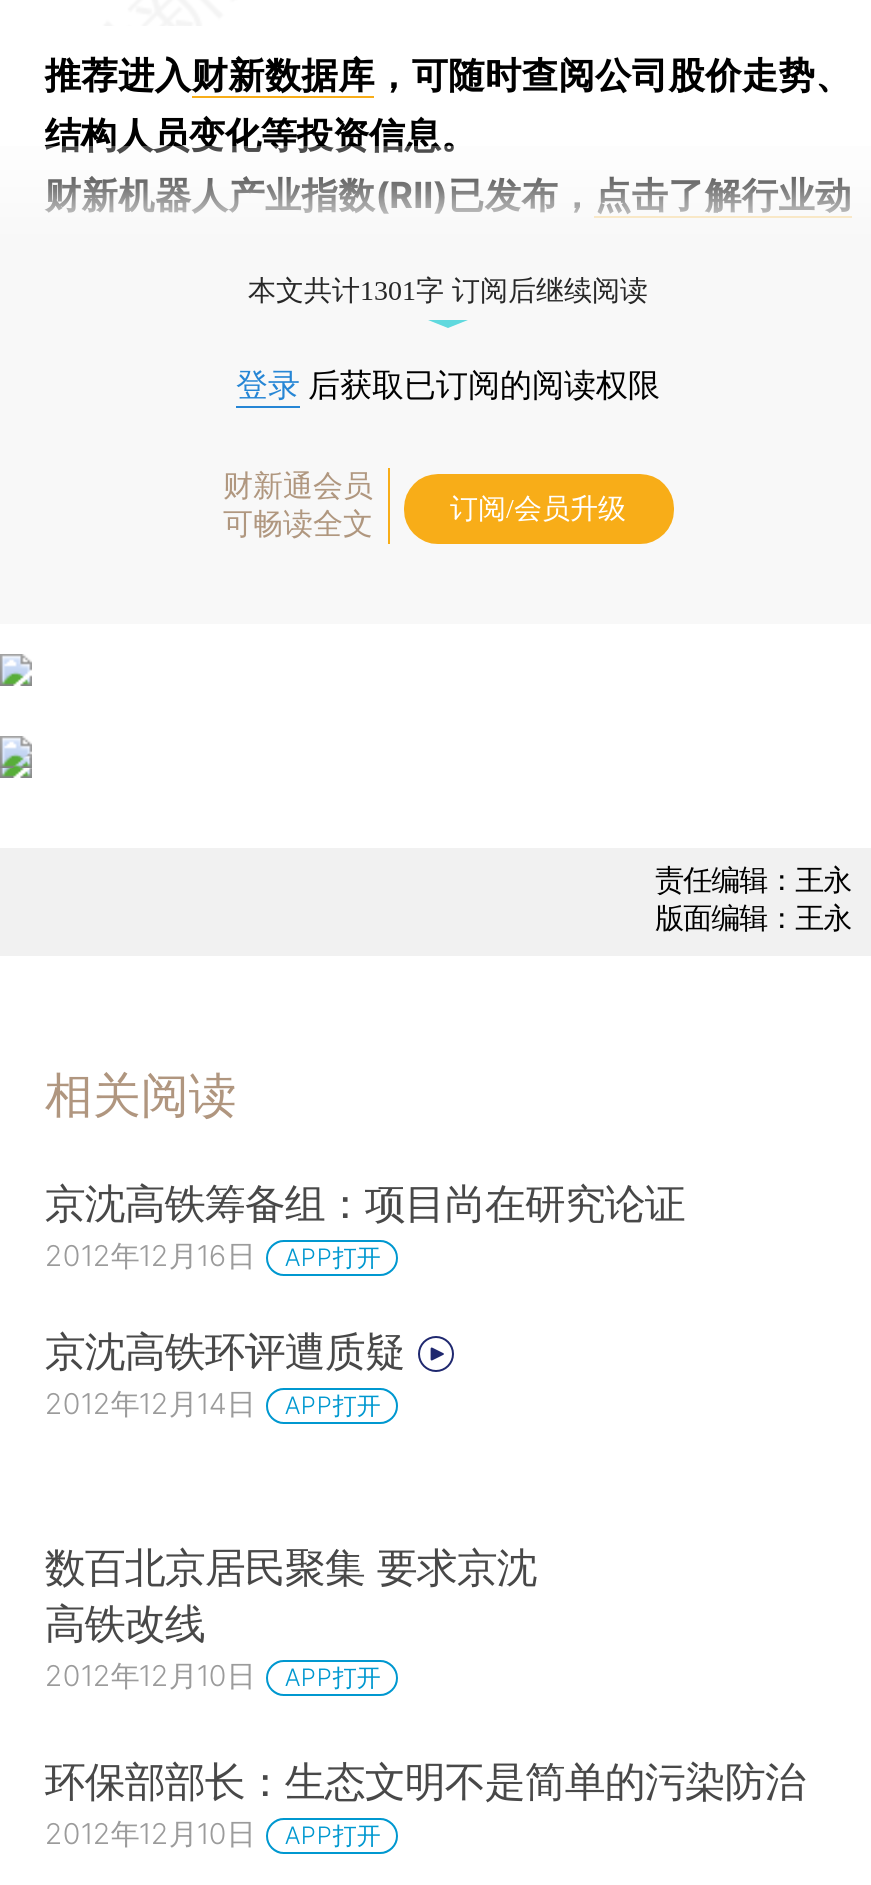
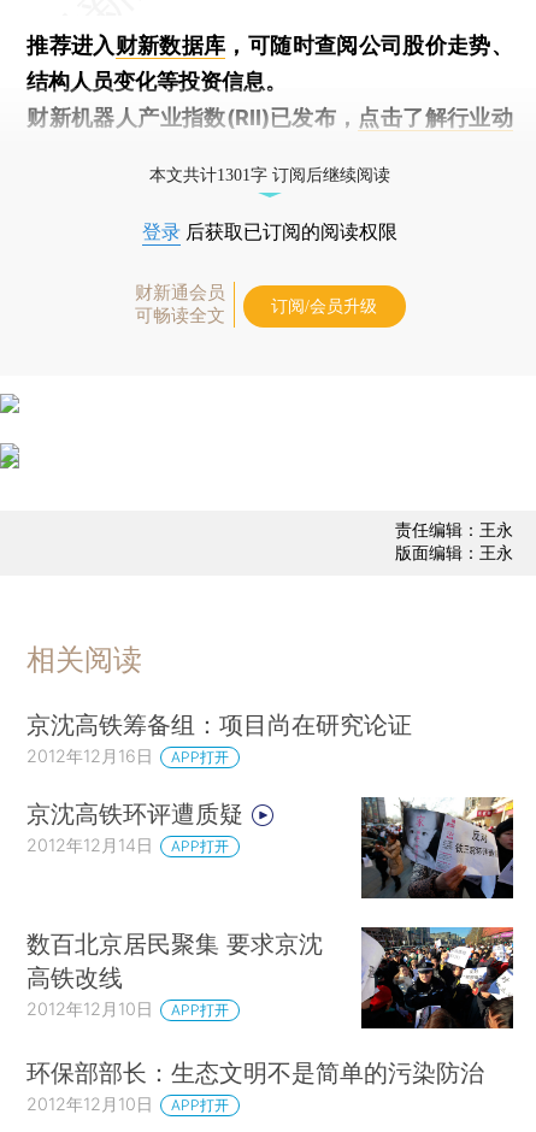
none -> [360,796,514,900] [image]
none -> [360,926,514,1030] [image]

